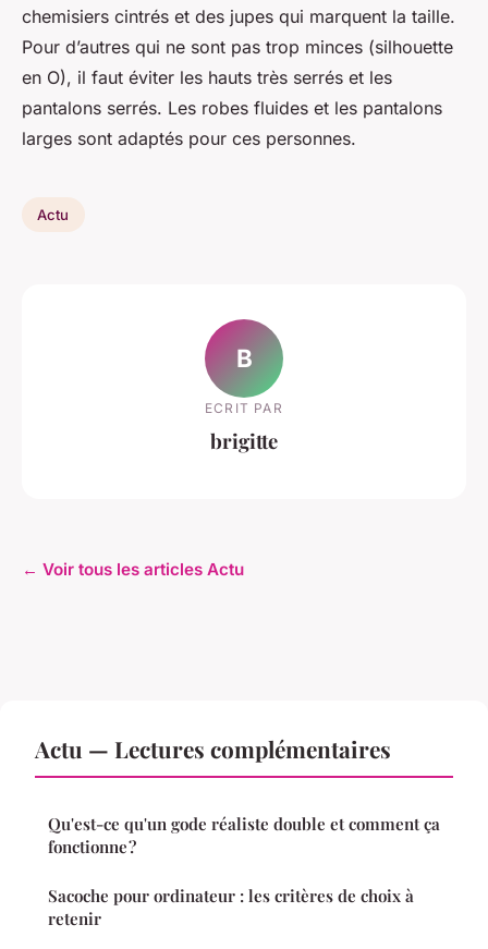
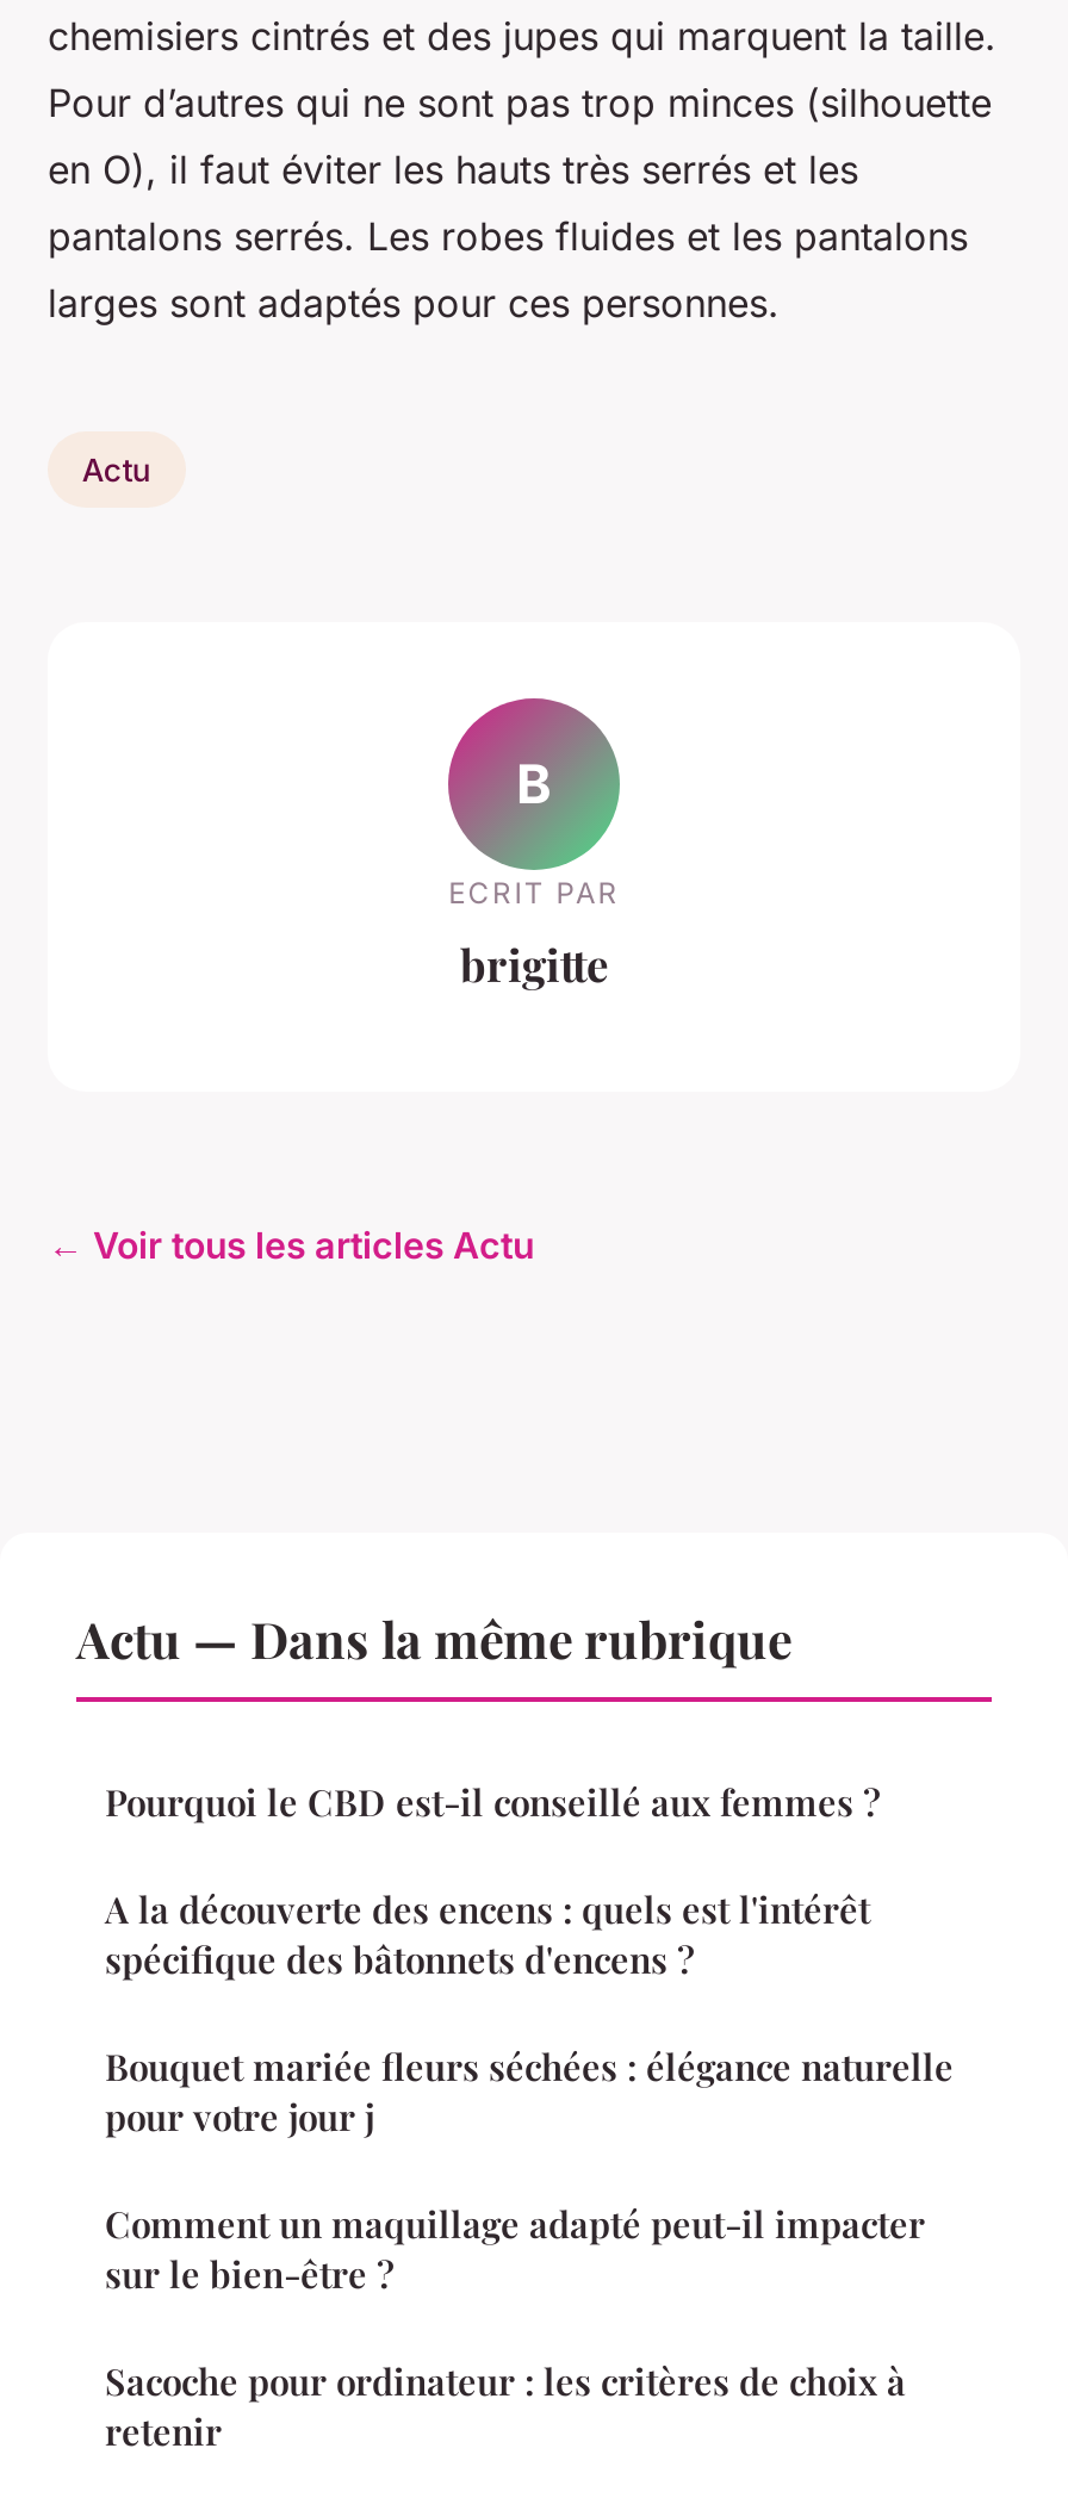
[35,733,440,858] Actu — Lectures complémentaires | Qu'est-ce qu'un gode réaliste double et comment ça | fonctionne ? -> [76,1604,954,2298] Actu — Dans la même rubrique | Pourquoi le CBD est-il conseillé aux femmes ? | A la découverte des encens : quels est l'intérêt | spécifique des bâtonnets d'encens ? | Bouquet mariée fleurs séchées : élégance naturelle | pour votre jour j | Comment un maquillage adapté peut-il impacter | sur le bien-être ?

